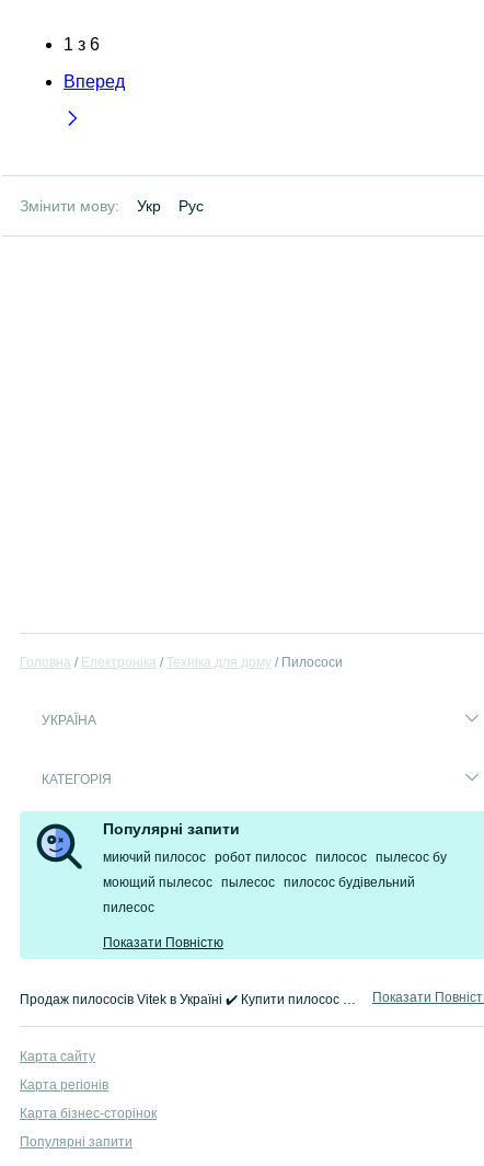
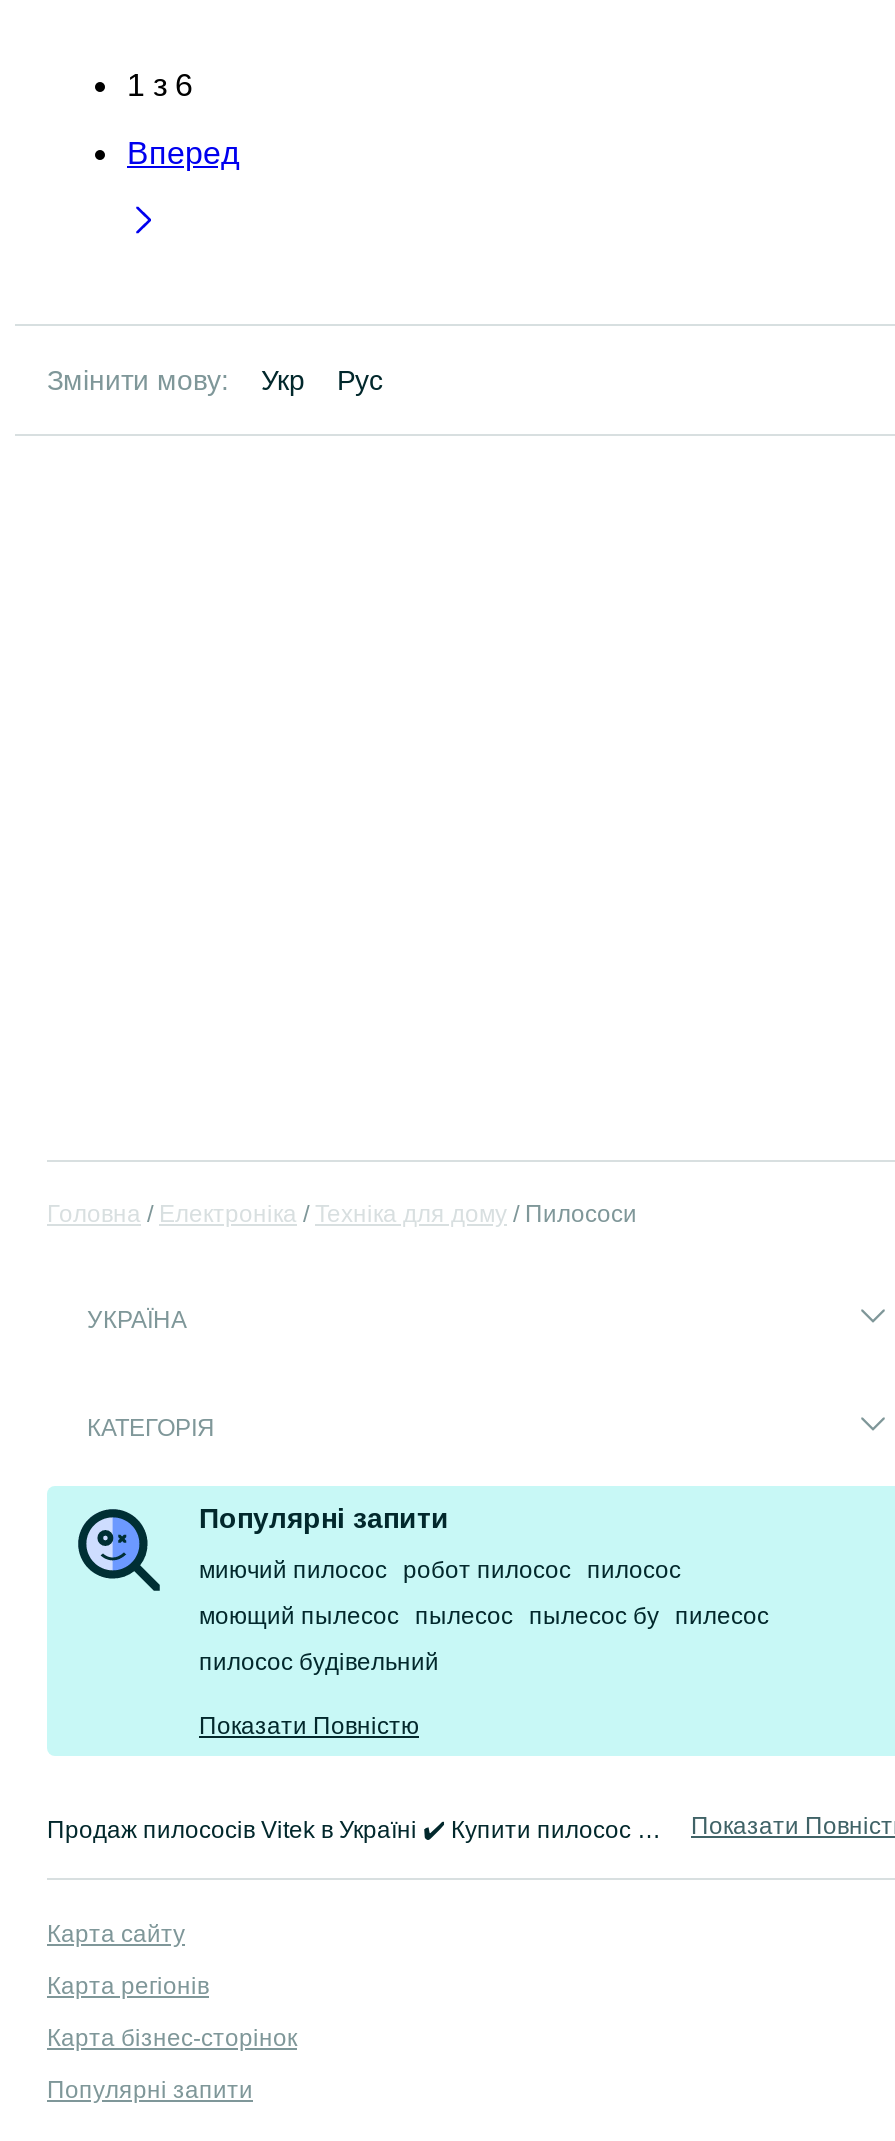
[103,850,447,865] миючий пилосос робот пилосос пилосос пылесос бу -> [199,1557,681,1585] миючий пилосос робот пилосос пилосос
[103,875,415,890] моющий пылесос пылесос пилосос будівельний -> [199,1603,769,1631] моющий пылесос пылесос пылесос бу пилесос
[103,900,154,916] пилесос -> [199,1649,439,1677] пилосос будівельний

